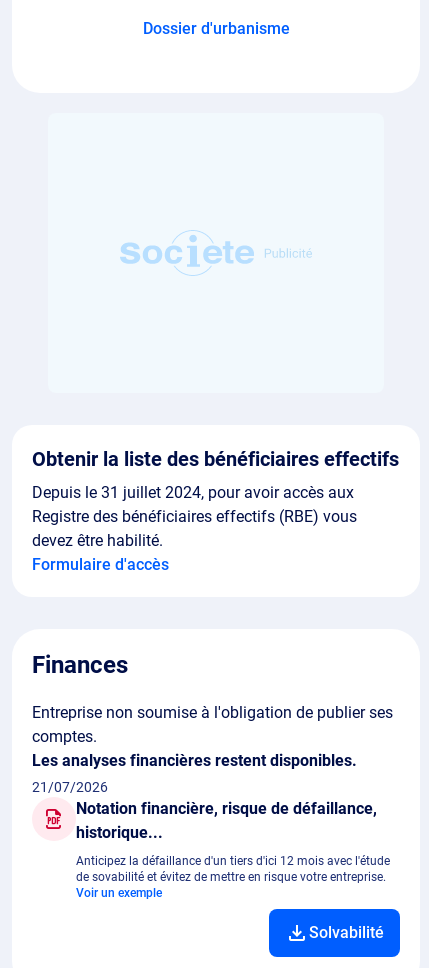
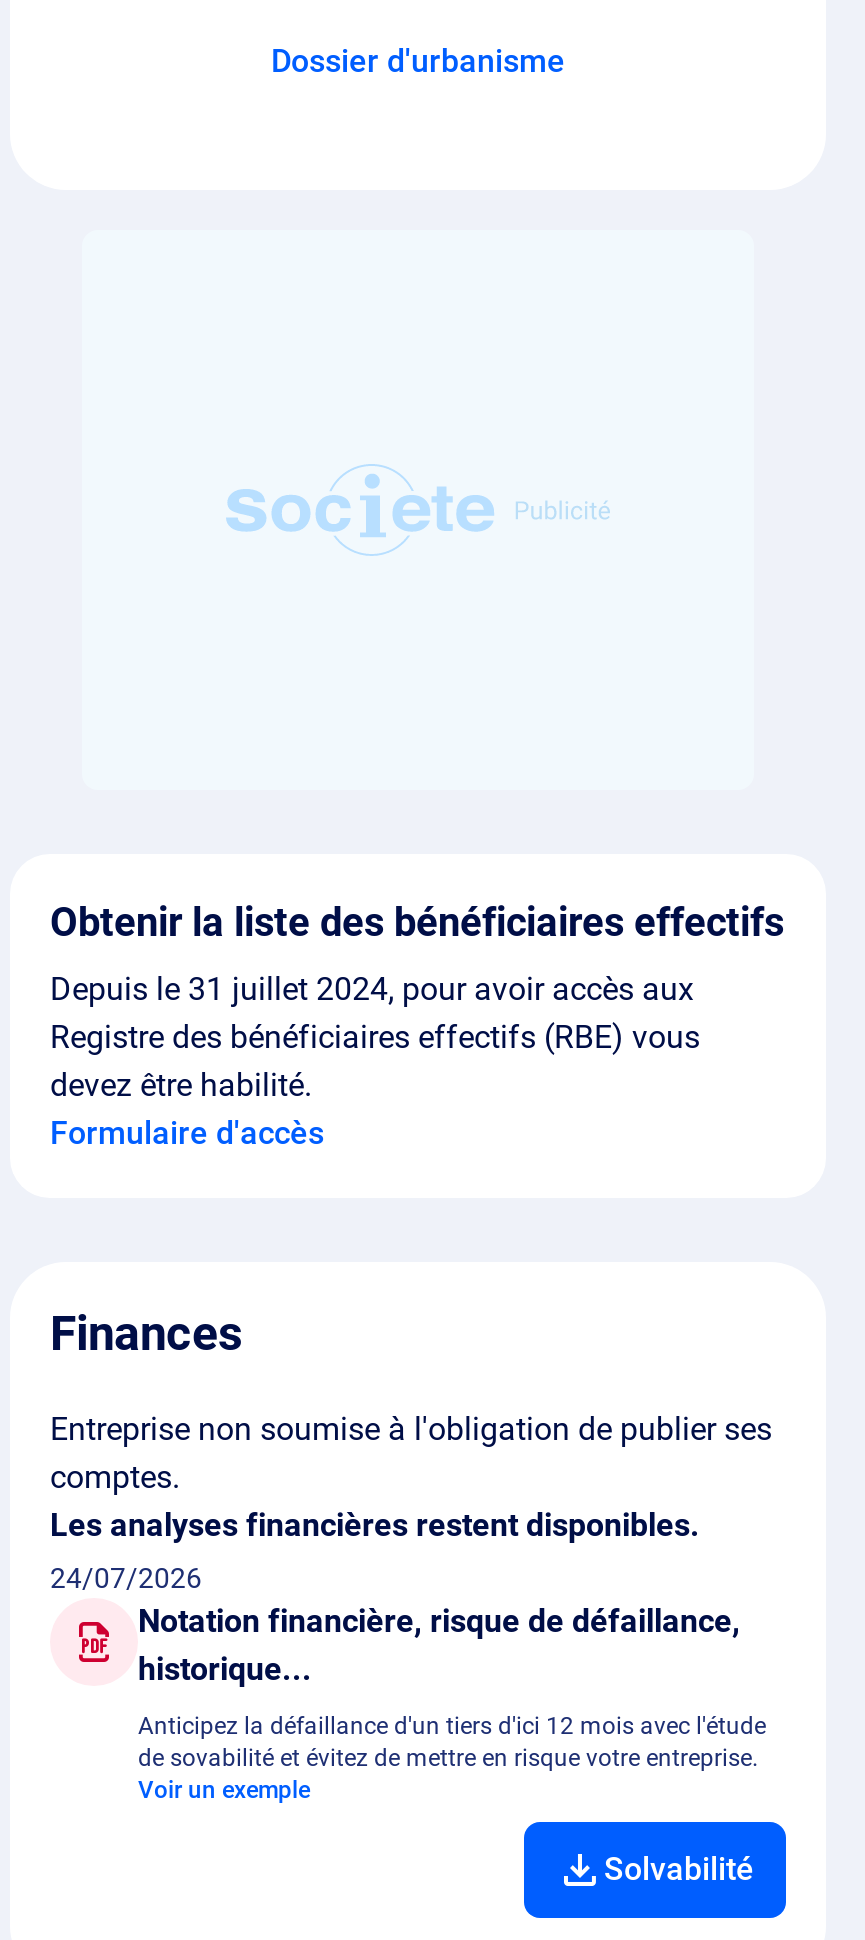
[32,779,108,795] 21/07/2026 -> [50,1562,202,1594] 24/07/2026

